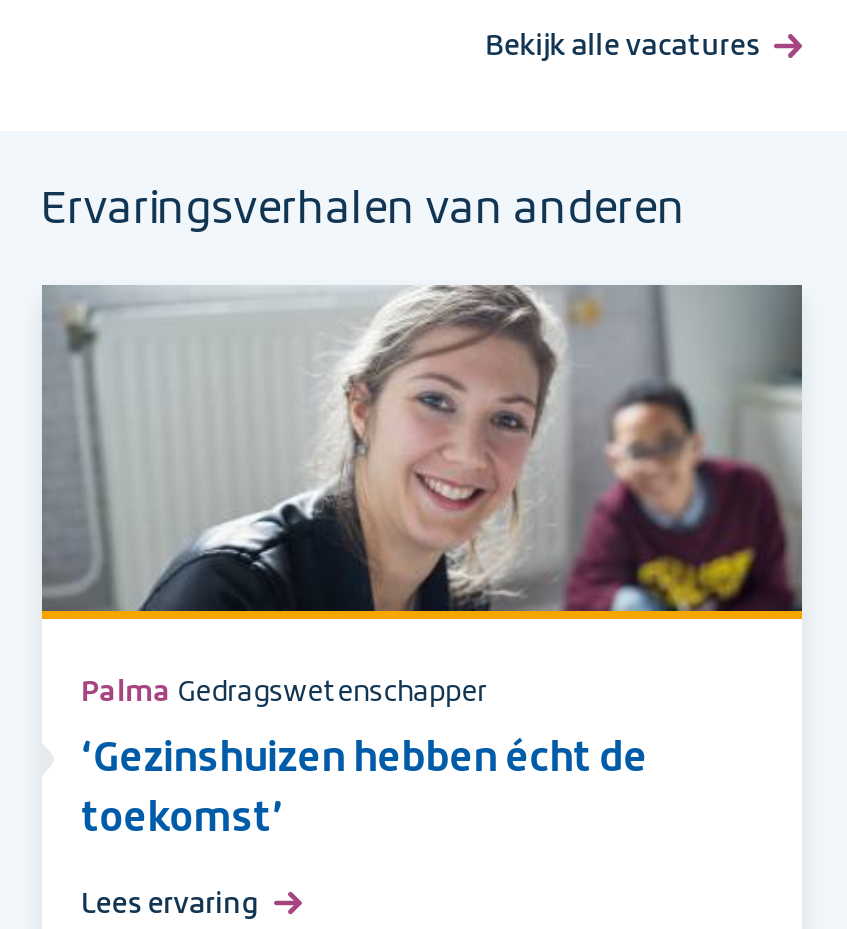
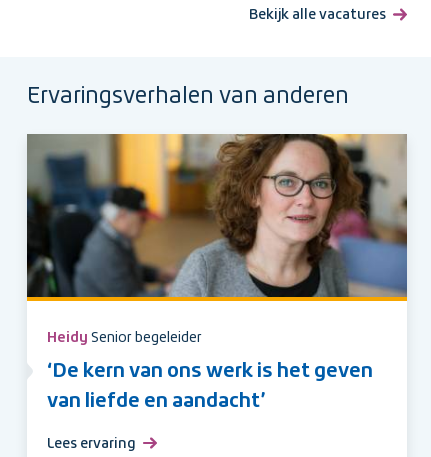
[42,283,802,707] [image] | Palma Gedragswetenschapper -> [27,133,408,345] [image] | Heidy Senior begeleider
[81,741,647,779] ‘Gezinshuizen hebben écht de -> [47,362,373,381] ‘De kern van ons werk is het geven
[81,801,283,839] toekomst’ -> [47,392,266,411] van liefde en aandacht’

